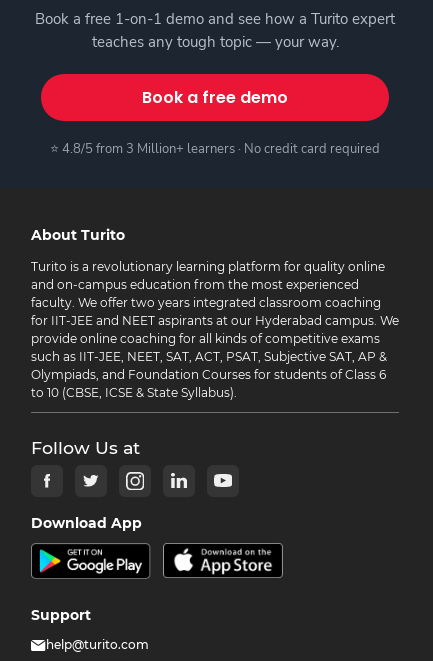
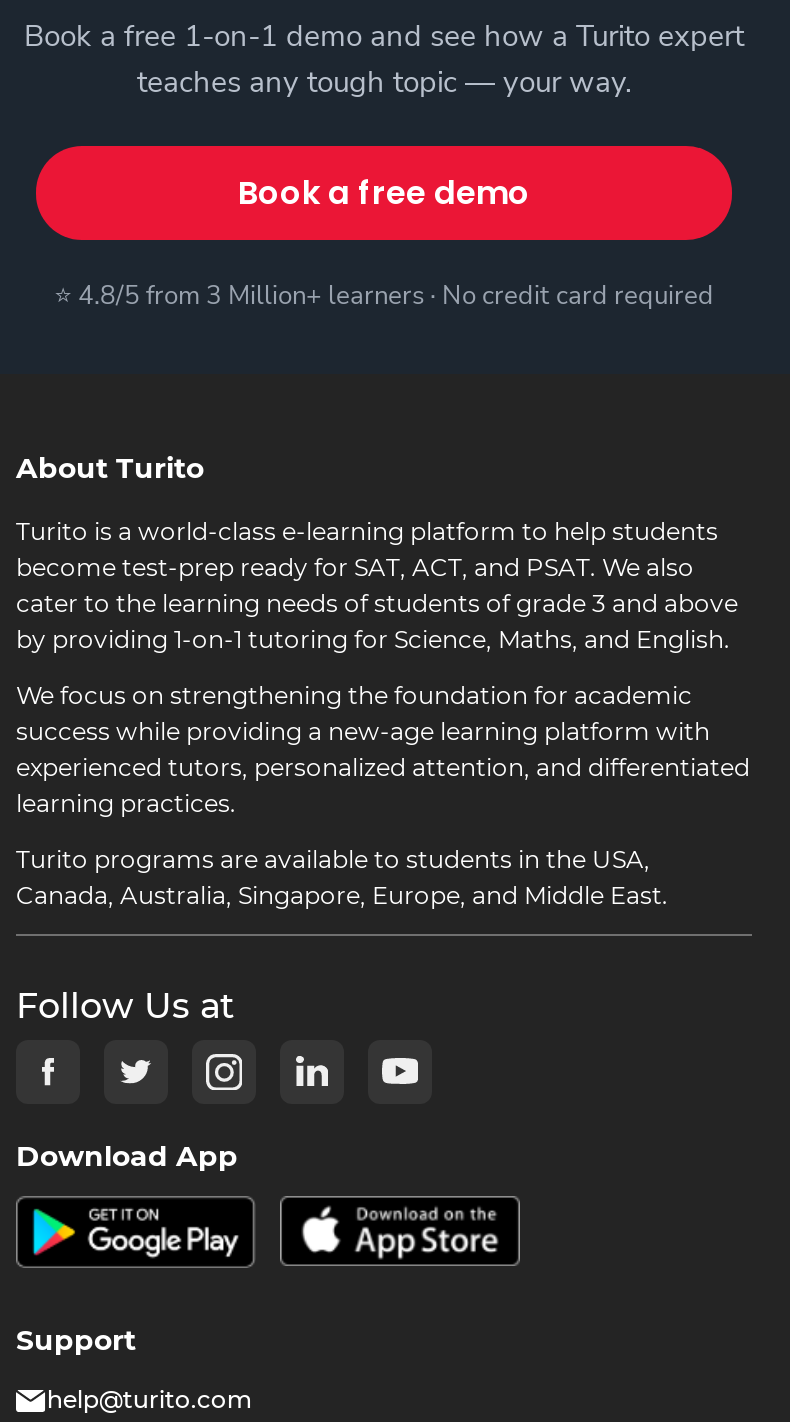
[31,259,399,400] Turito is a revolutionary learning platform for quality online | and on-campus education from the most experienced | faculty. We offer two years integrated classroom coaching | for IIT-JEE and NEET aspirants at our Hyderabad campus. We | provide online coaching for all kinds of competitive exams | such as IIT-JEE, NEET, SAT, ACT, PSAT, Subjective SAT, AP & | Olympiads, and Foundation Courses for students of Class 6 | to 10 (CBSE, ICSE & State Syllabus). -> [16,515,750,909] Turito is a world-class e-learning platform to help students | become test-prep ready for SAT, ACT, and PSAT. We also | cater to the learning needs of students of grade 3 and above | by providing 1-on-1 tutoring for Science, Maths, and English. | We focus on strengthening the foundation for academic | success while providing a new-age learning platform with | experienced tutors, personalized attention, and differentiated | learning practices. | Turito programs are available to students in the USA, | Canada, Australia, Singapore, Europe, and Middle East.

